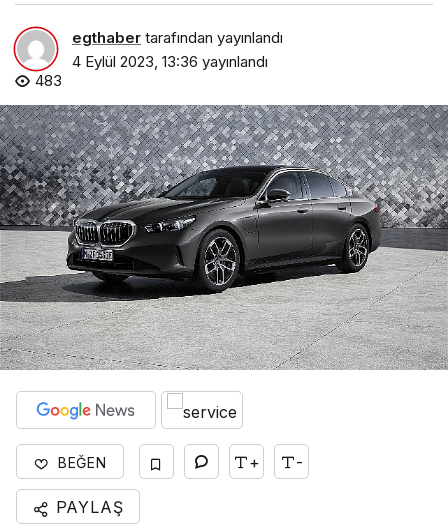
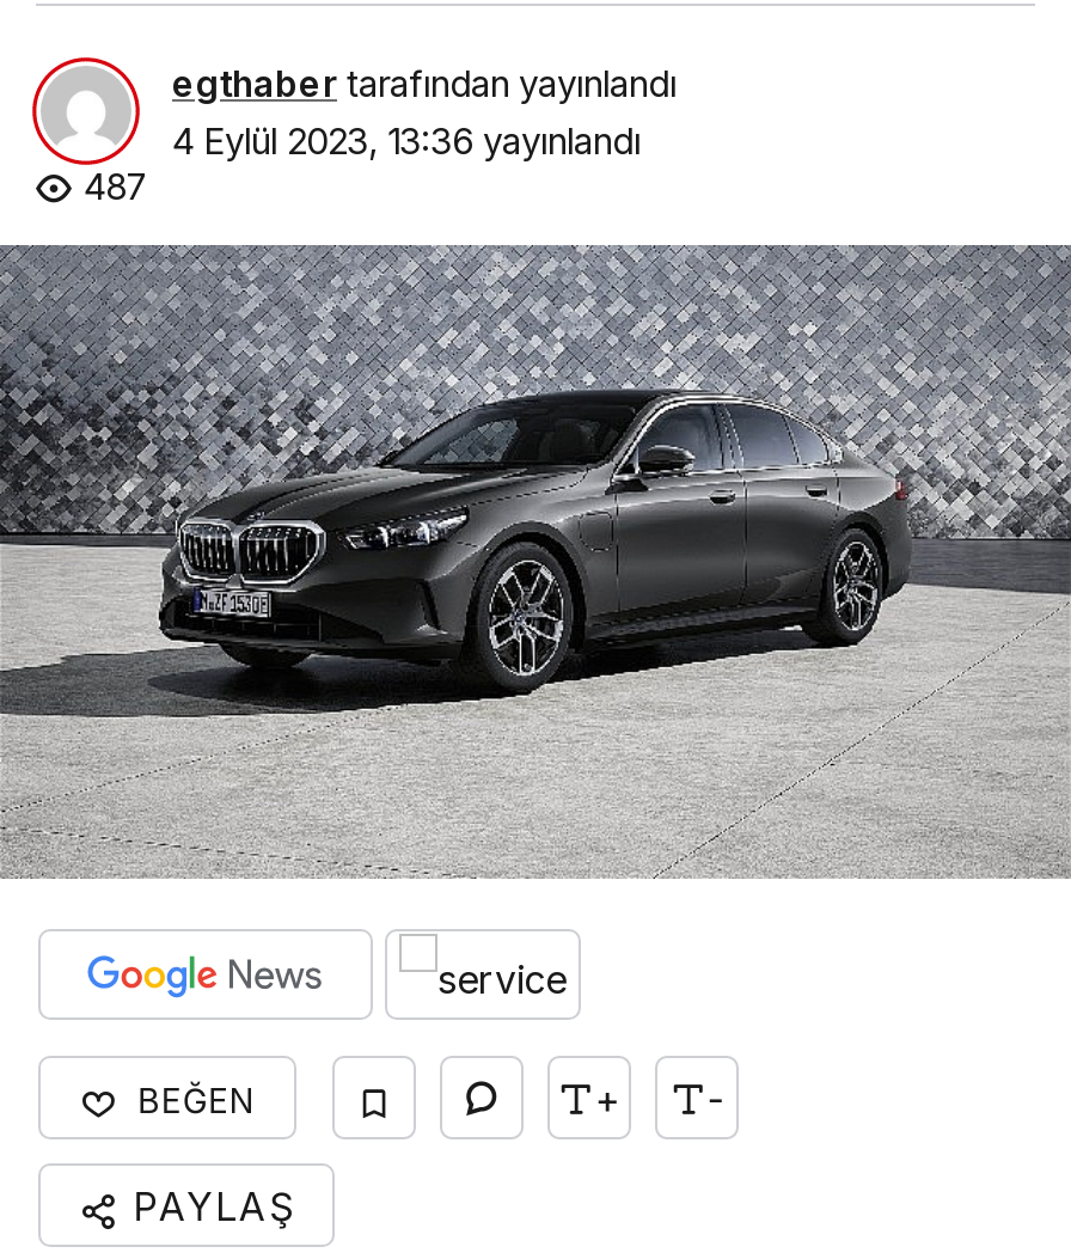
[35,70,62,89] 483 -> [84,163,148,208] 487

